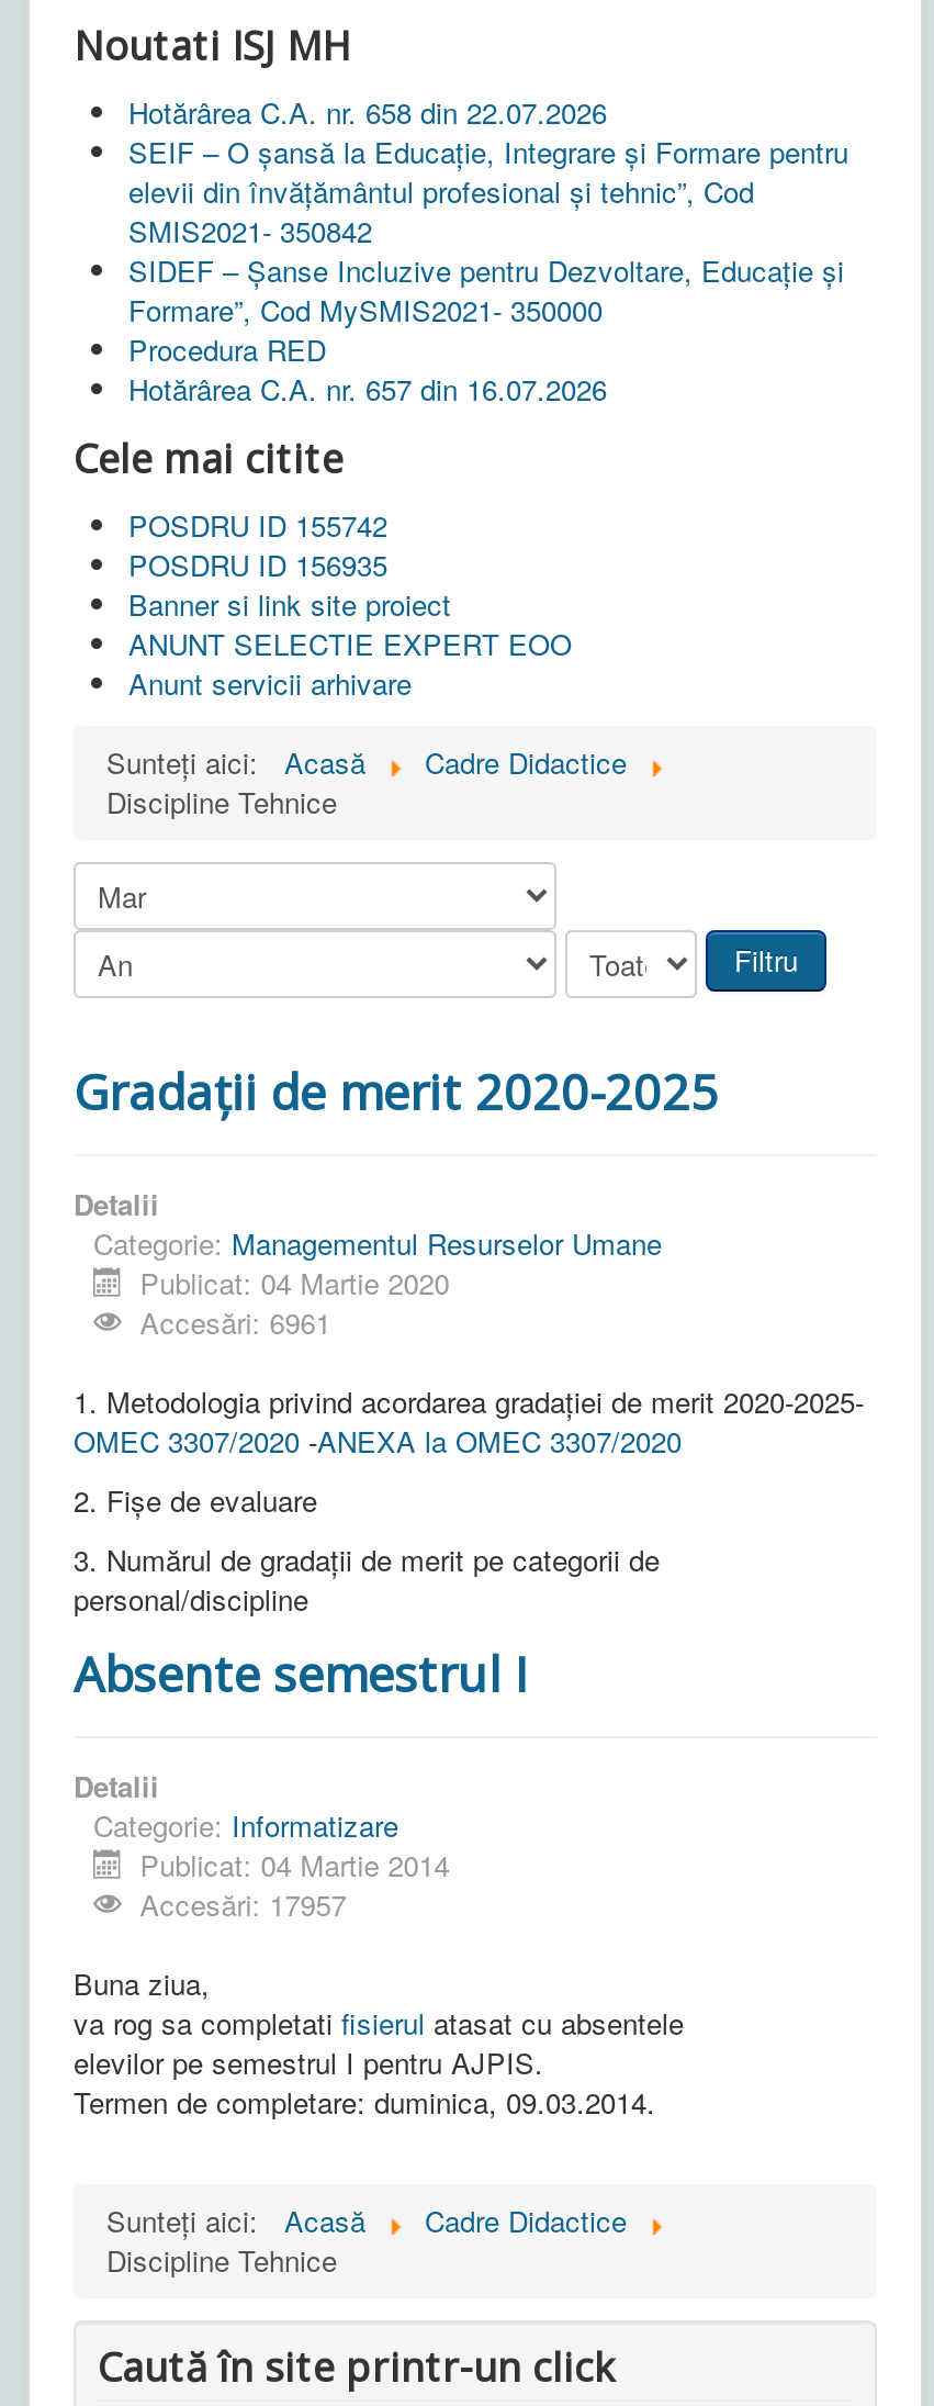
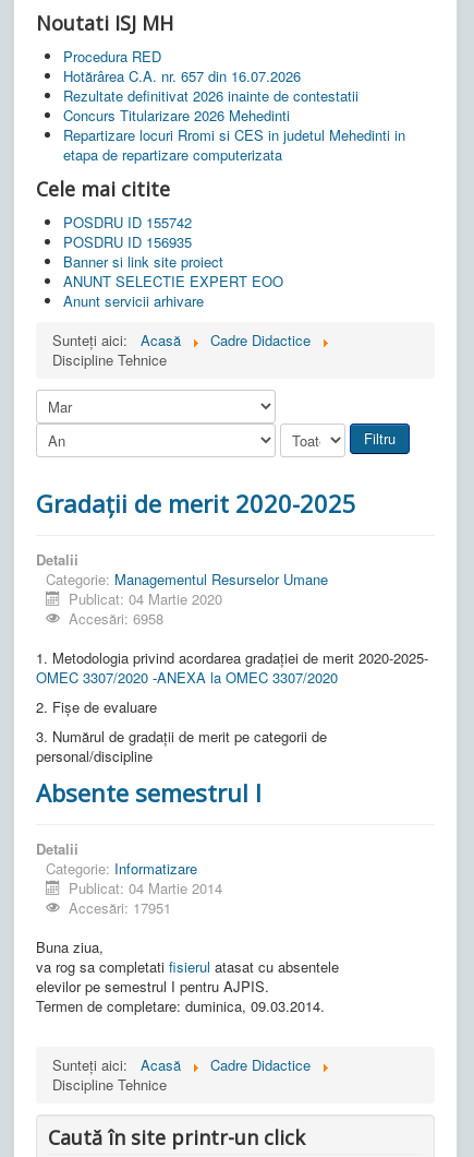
[128,91,848,330] Hotărârea C.A. nr. 658 din 22.07.2026 | SEIF – O șansă la Educație, Integrare și Formare pentru | elevii din învățământul profesional și tehnic”, Cod | SMIS2021- 350842 | SIDEF – Șanse Incluzive pentru Dezvoltare, Educație și | Formare”, Cod MySMIS2021- 350000 -> none
moved [128,328,607,409] -> [63,46,301,86]: Procedura RED | Hotărârea C.A. nr. 657 din 16.07.2026
none -> [63,85,405,165] Rezultate definitivat 2026 inainte de contestatii | Concurs Titularizare 2026 Mehedinti | Repartizare locuri Rromi si CES in judetul Mehedinti in | etapa de repartizare computerizata
[140,1301,331,1343] Accesări: 6961 -> [69,608,164,629] Accesări: 6958
[140,1883,346,1925] Accesări: 17957 -> [69,897,171,918] Accesări: 17951

